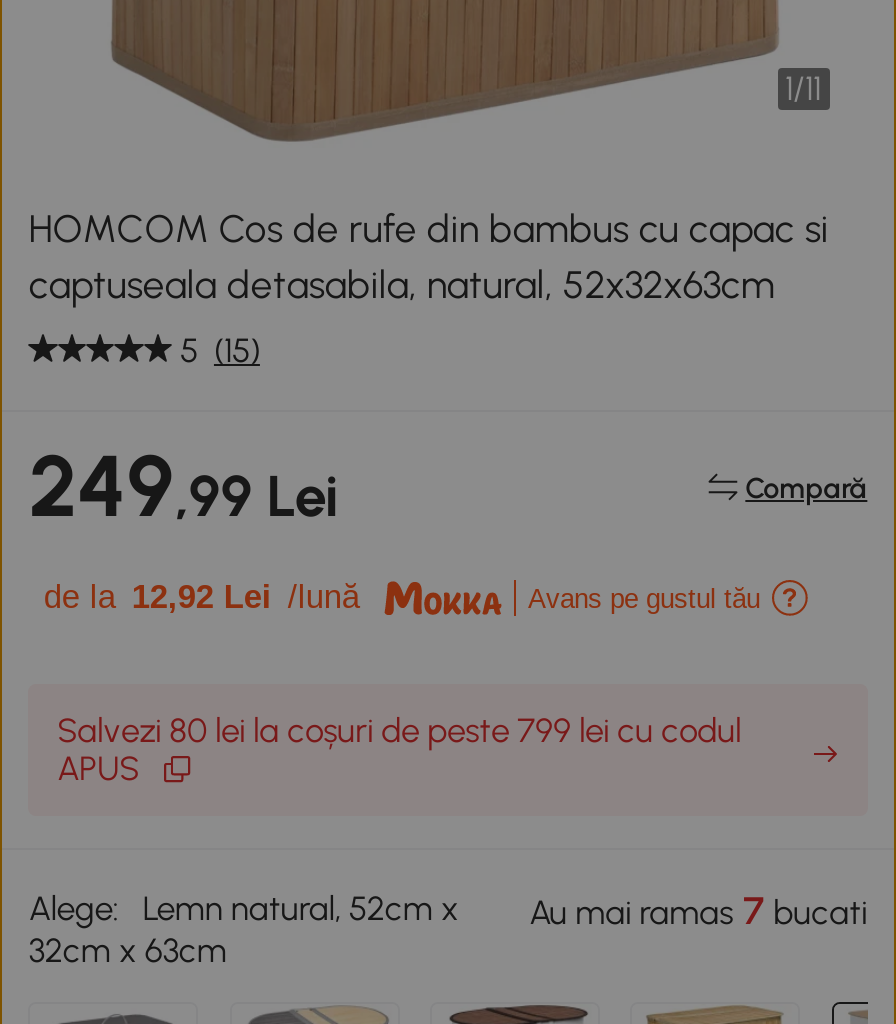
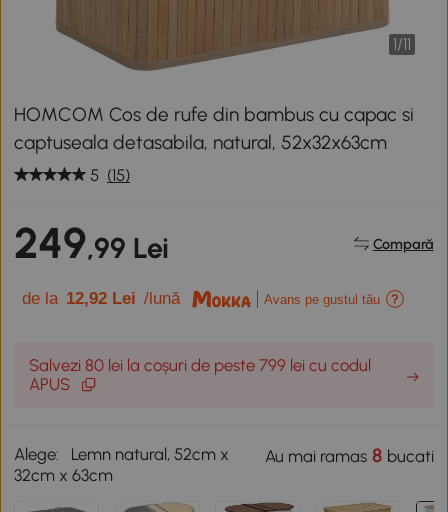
[529,889,867,935] Au mai ramas 7 bucati -> [265,444,434,467] Au mai ramas 8 bucati

